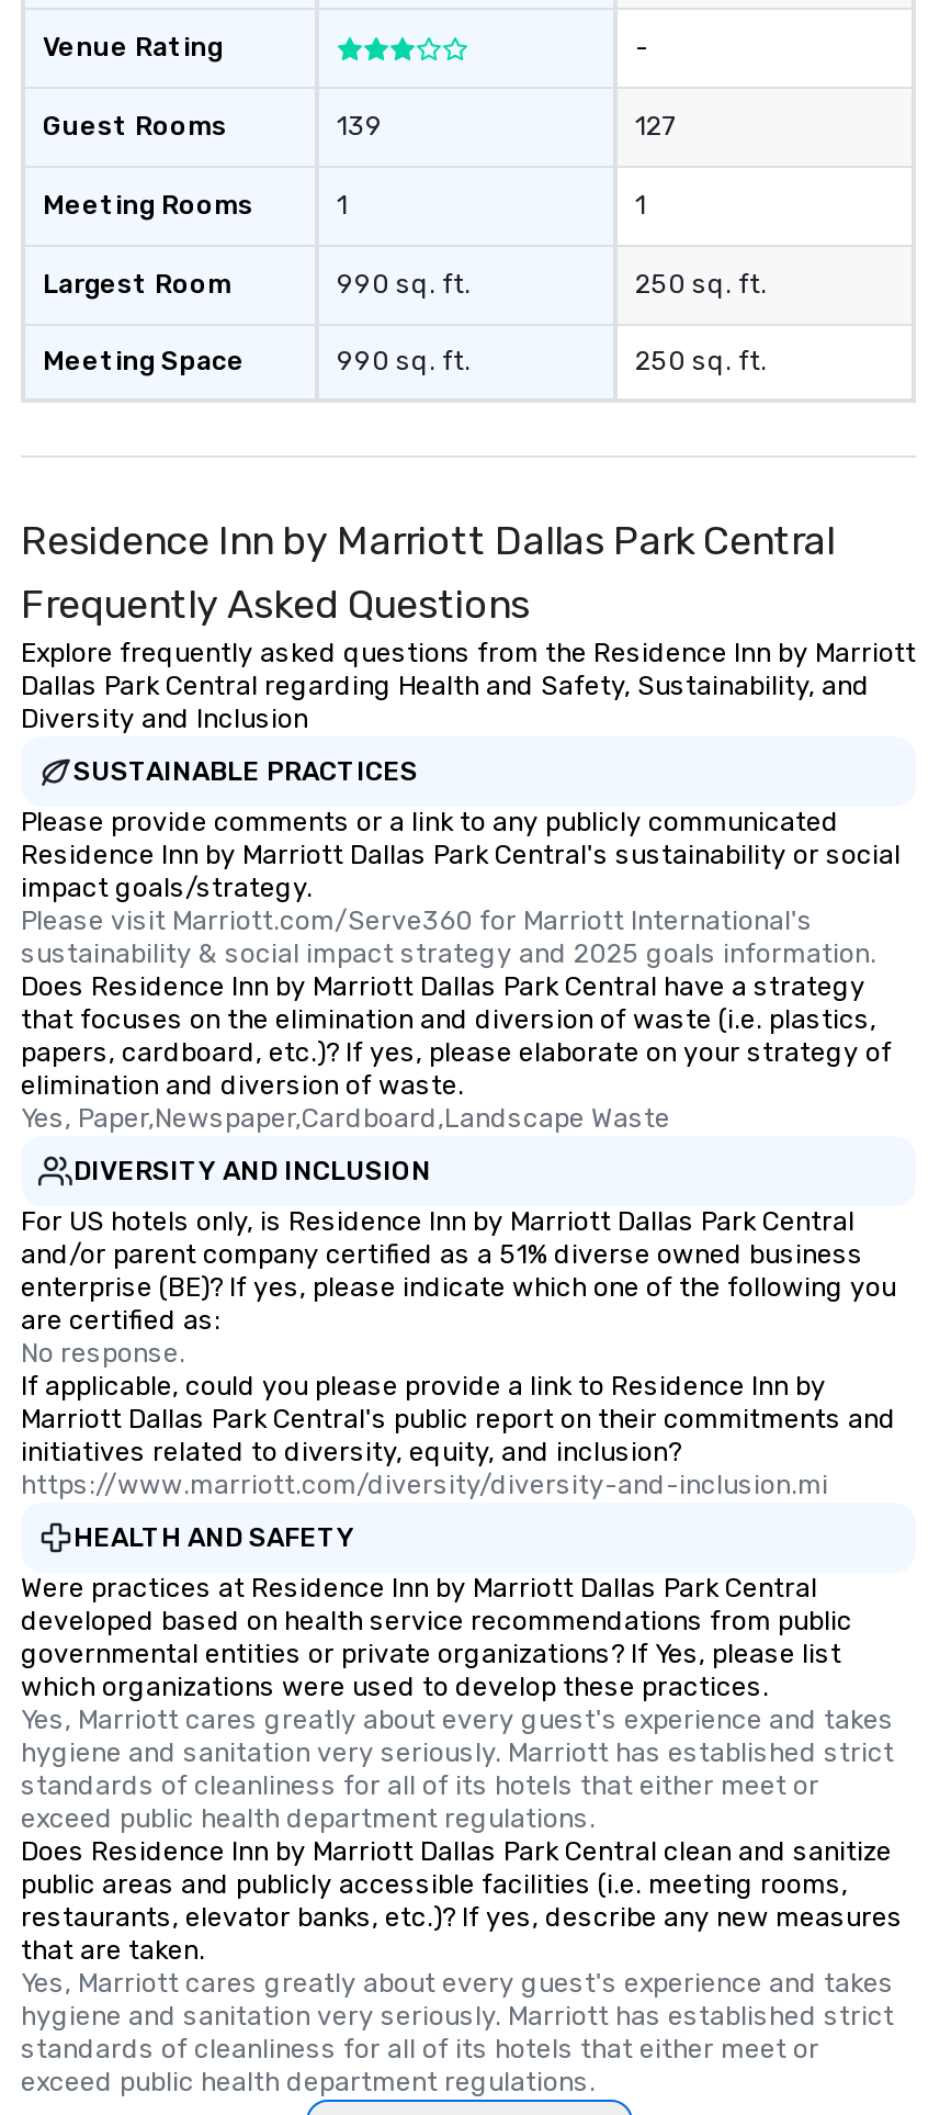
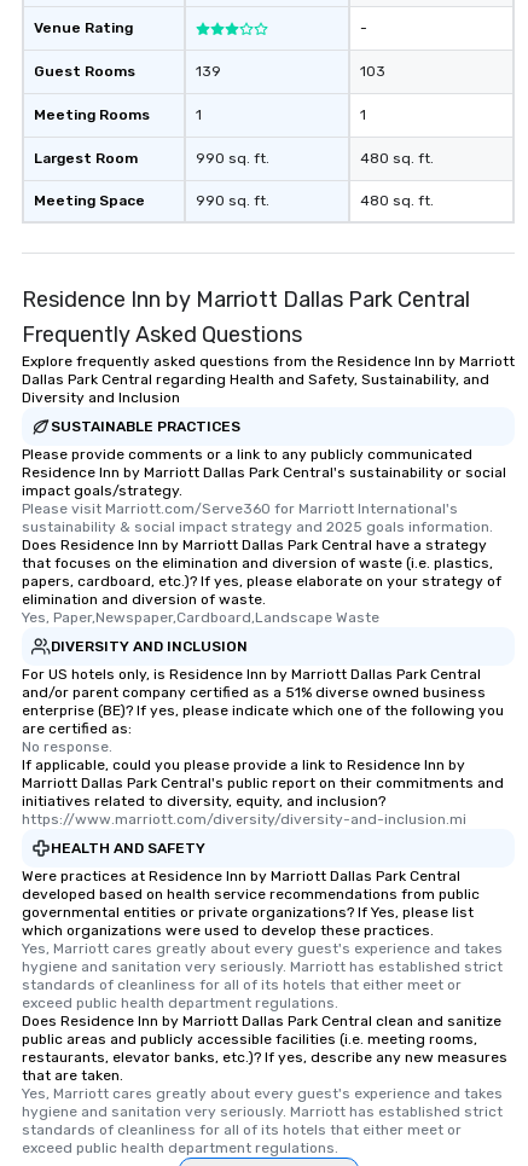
[635,111,675,142] 127 -> [360,63,385,80] 103
[635,269,767,300] 250 sq. ft. -> [360,150,434,167] 480 sq. ft.
[635,346,767,376] 250 sq. ft. -> [360,192,434,209] 480 sq. ft.

